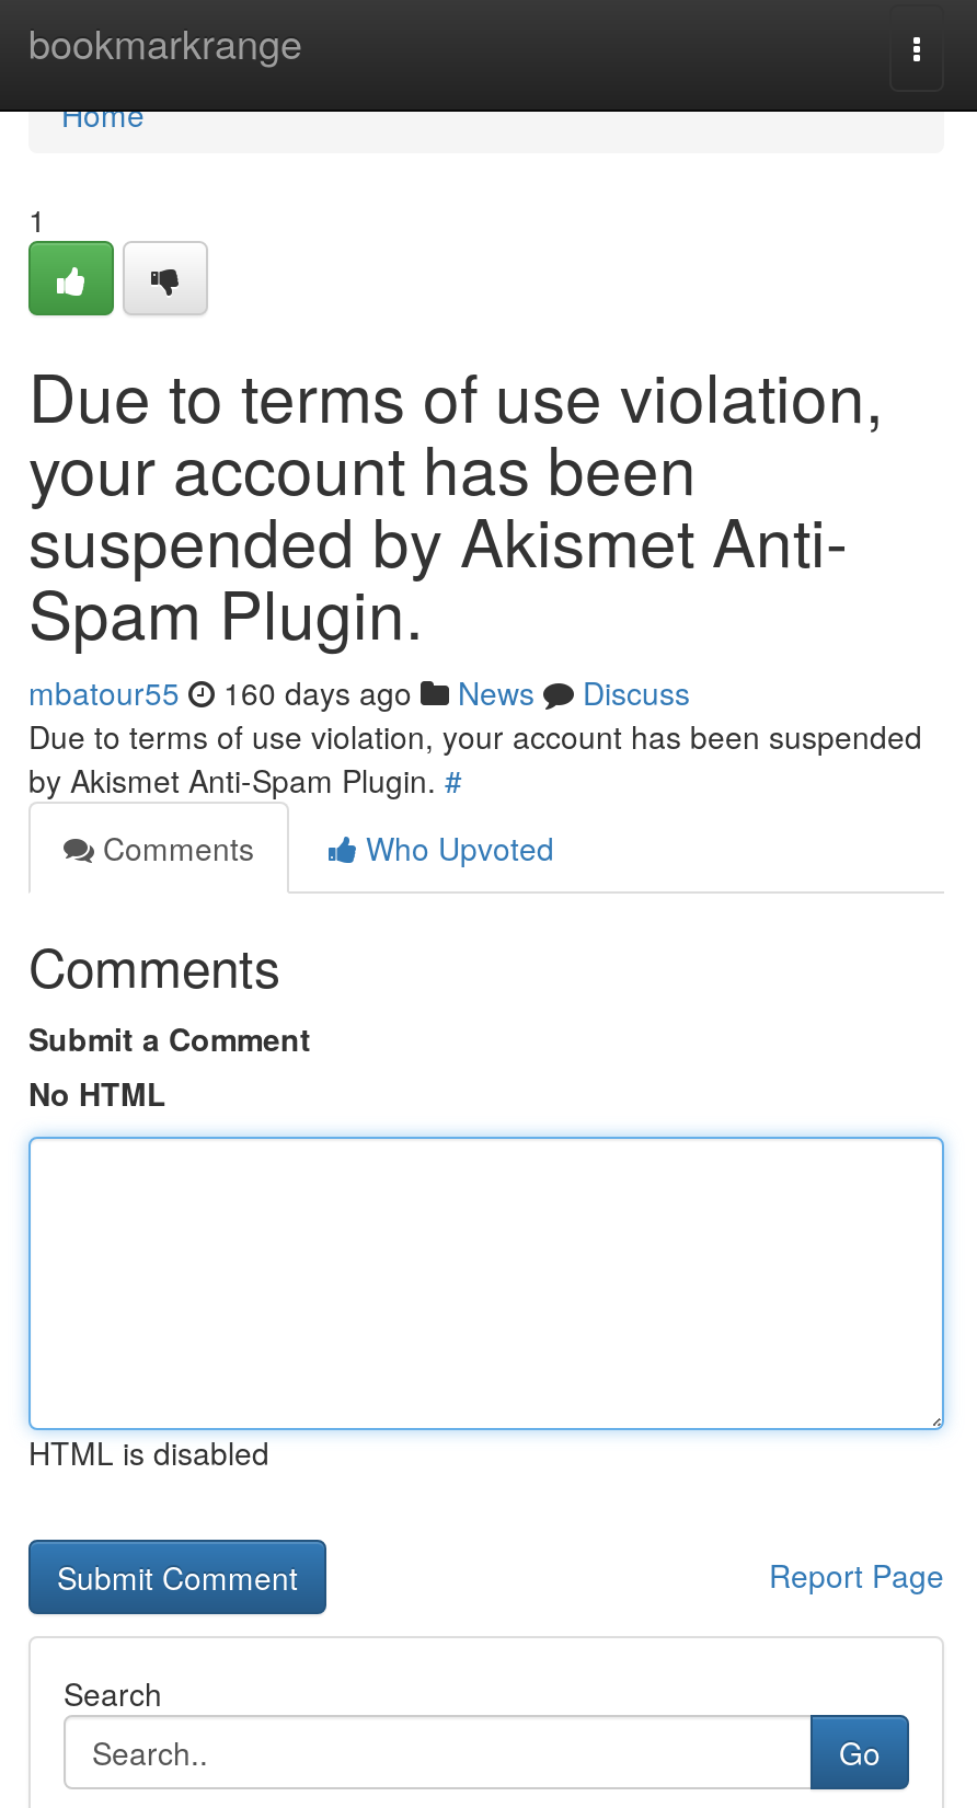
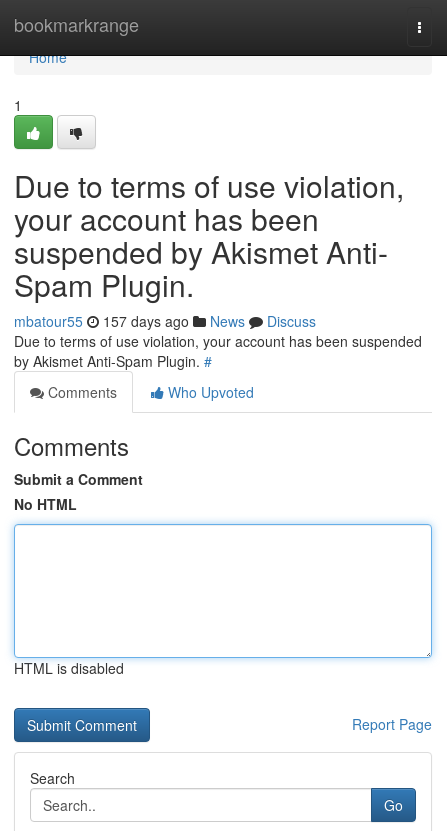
[28,670,690,714] mbatour55 160 days ago News Discuss -> [14,311,316,331] mbatour55 157 days ago News Discuss

